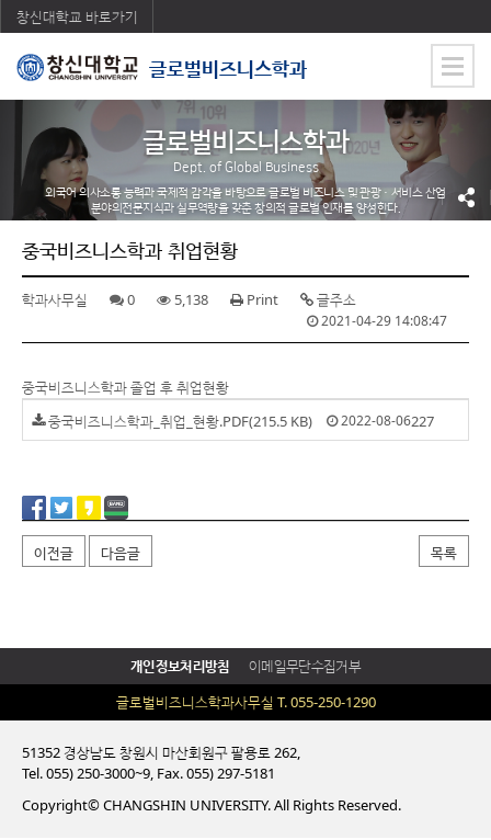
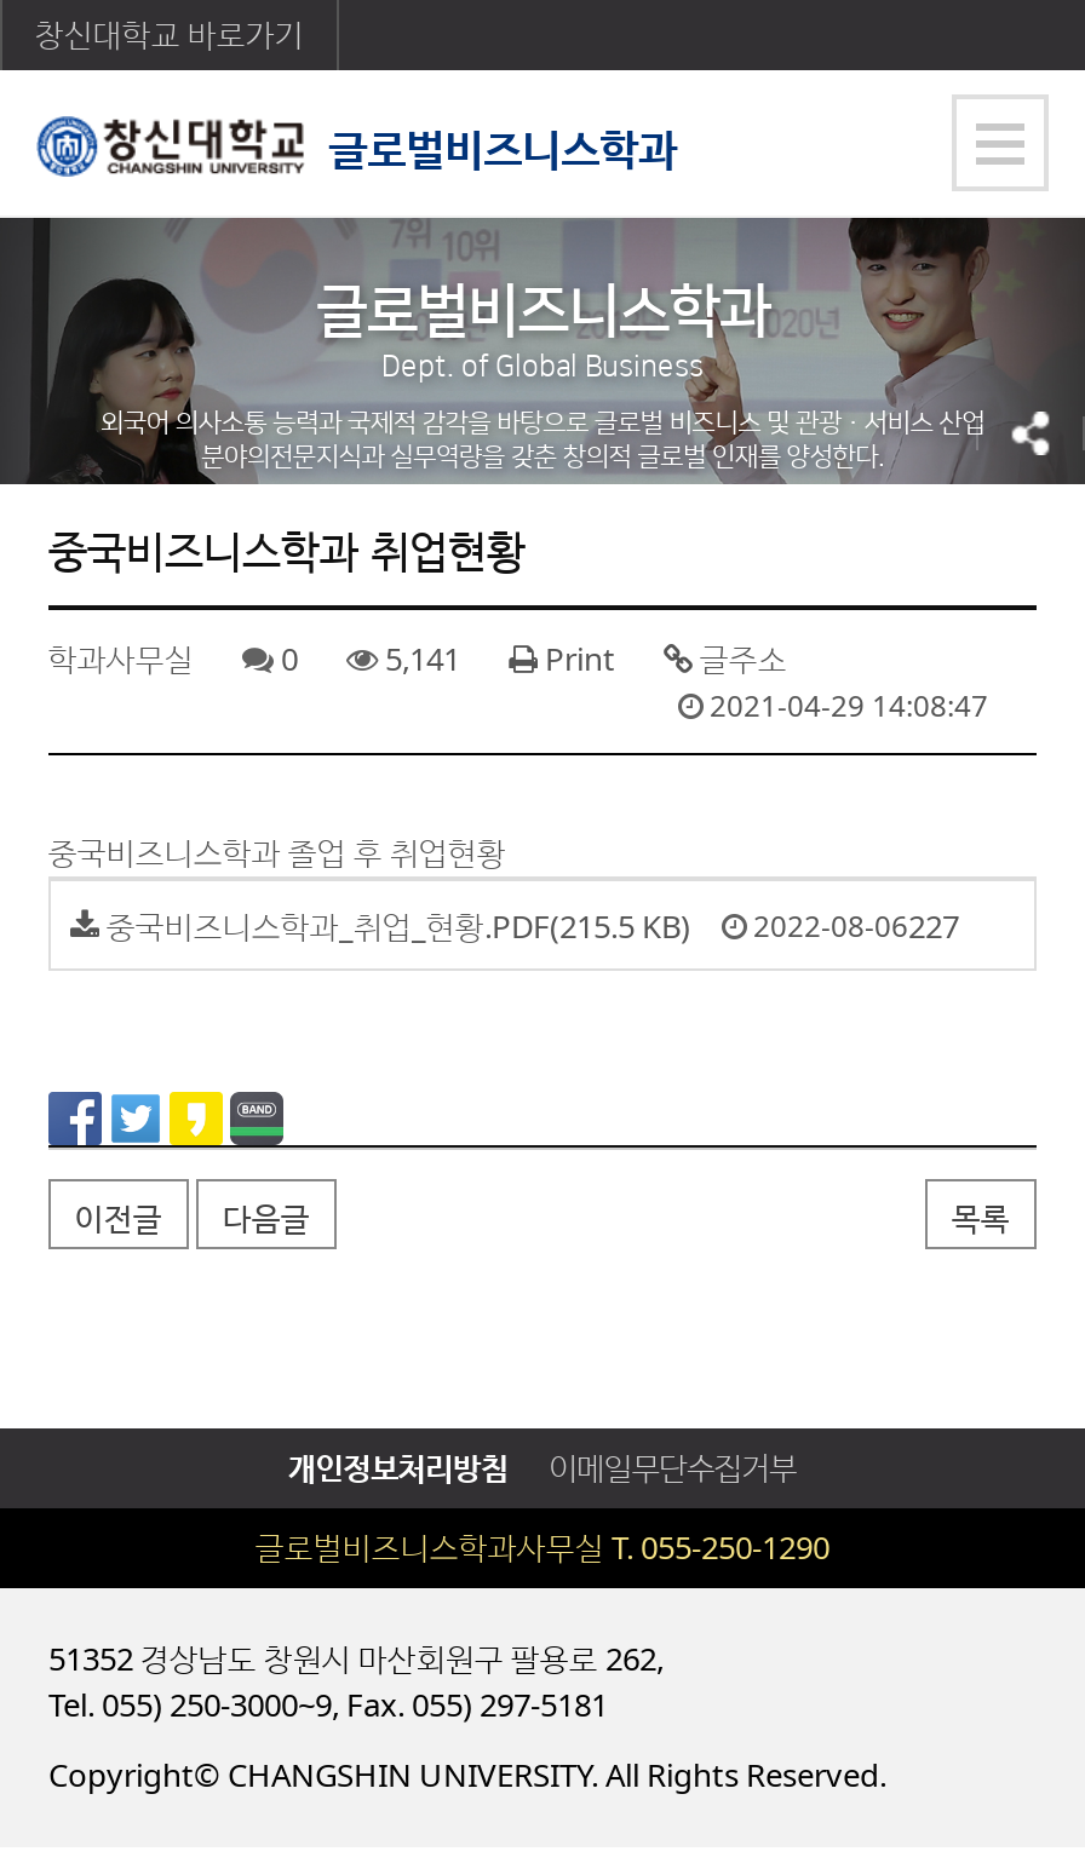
[22,289,356,309] 학과사무실 0 5,138 Print 글주소 -> [48,636,787,679] 학과사무실 0 5,141 Print 글주소

